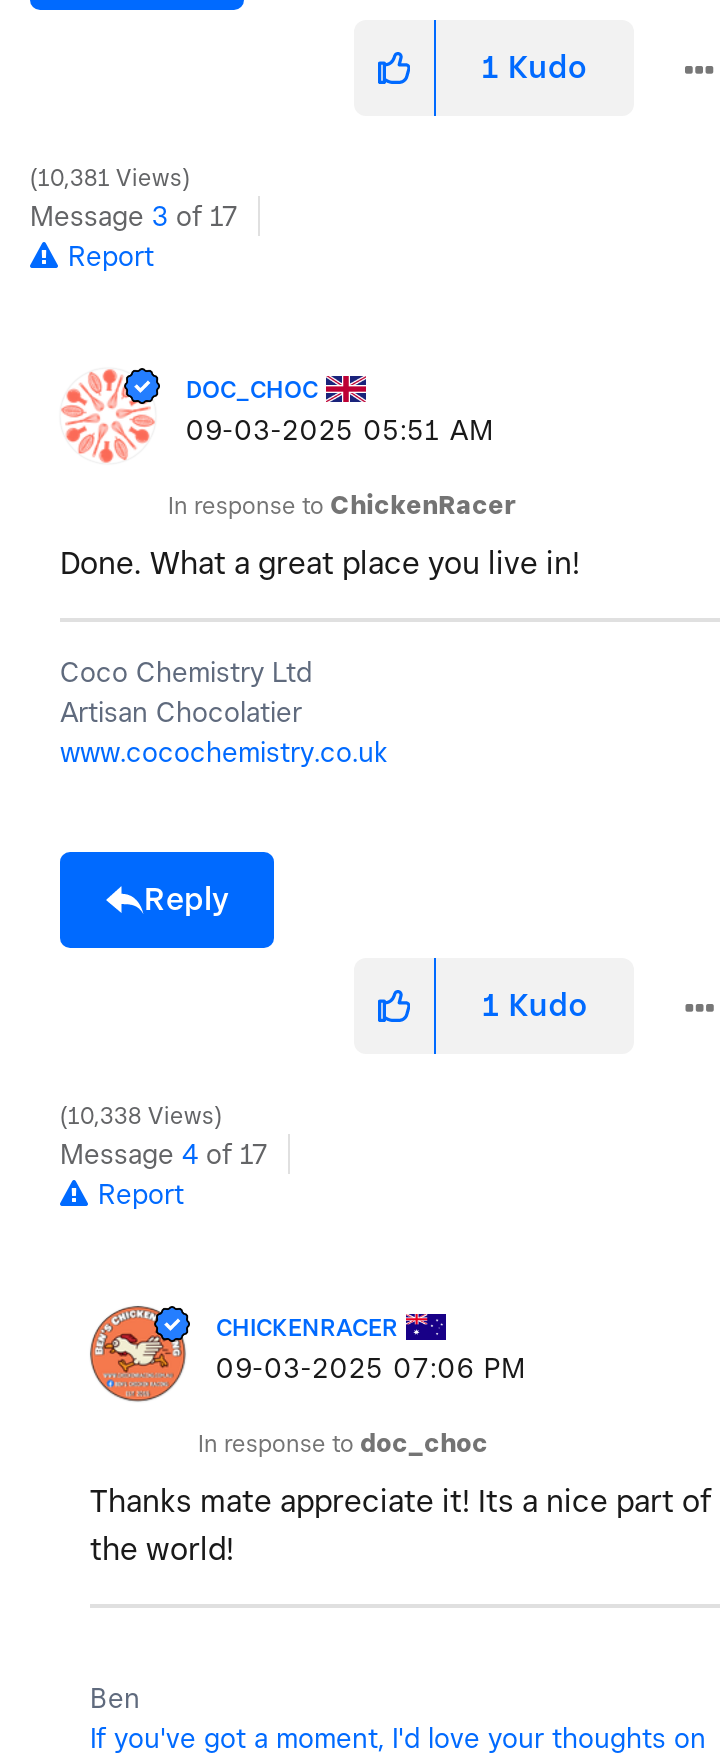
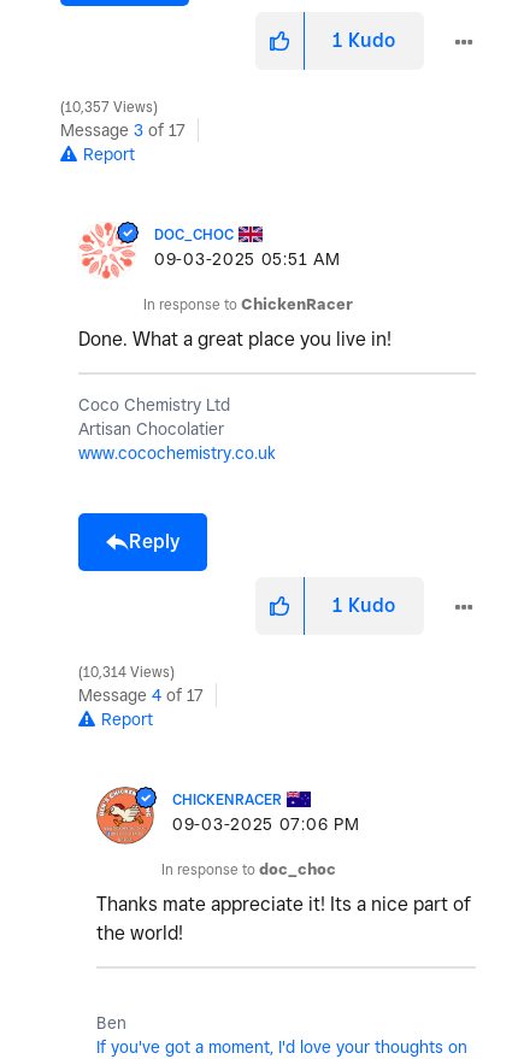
[32,164,188,192] 10,381 Views -> [61,99,157,116] 10,357 Views
[62,1102,220,1130] 10,338 Views -> [80,664,173,681] 10,314 Views

